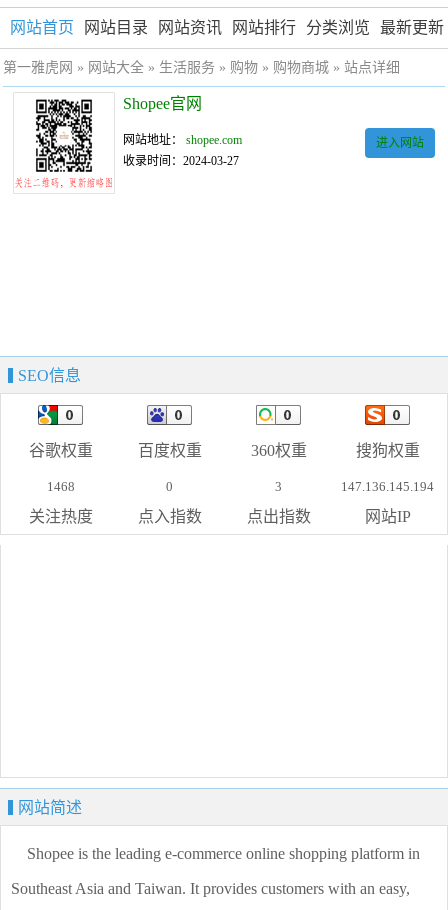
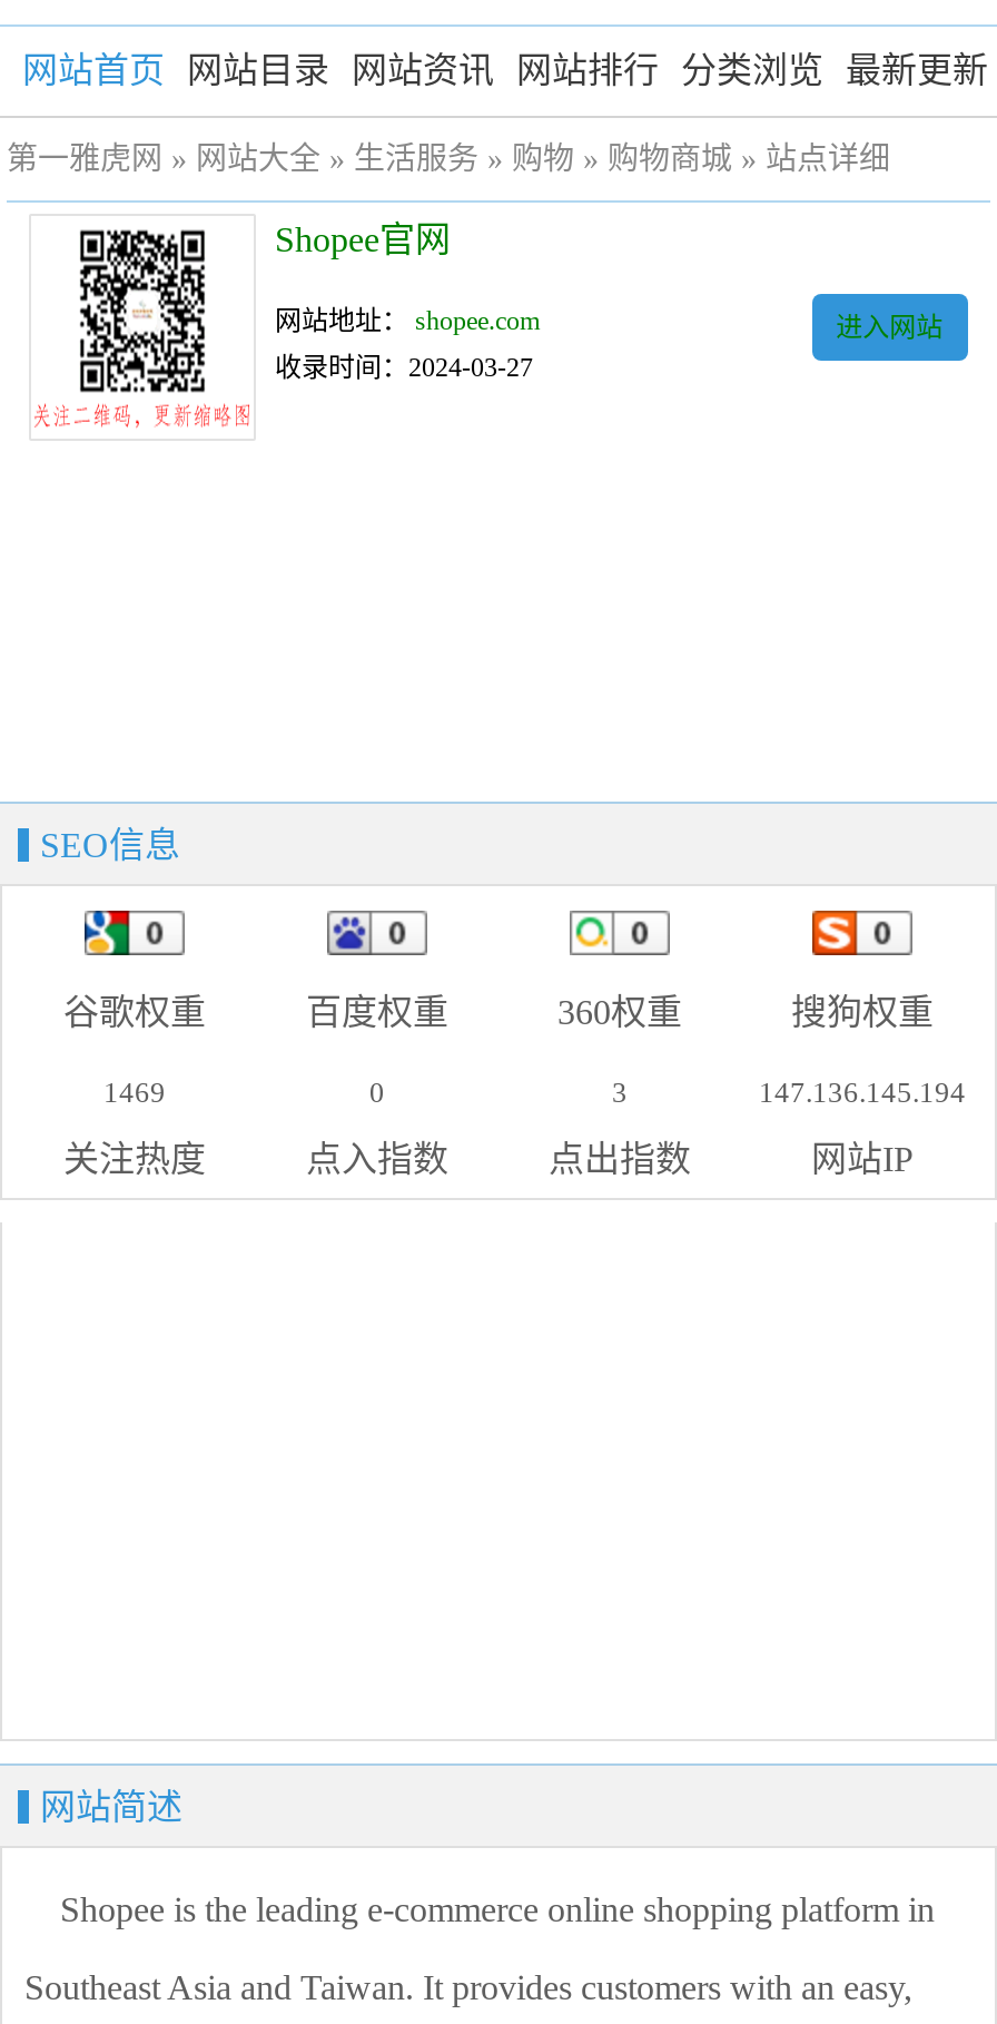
[46,479,74,494] 1468 -> [103,1076,166,1109] 1469

